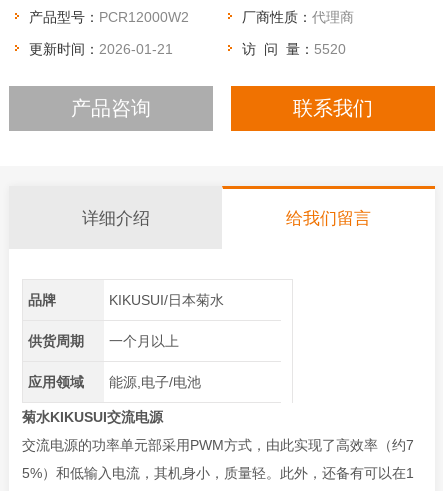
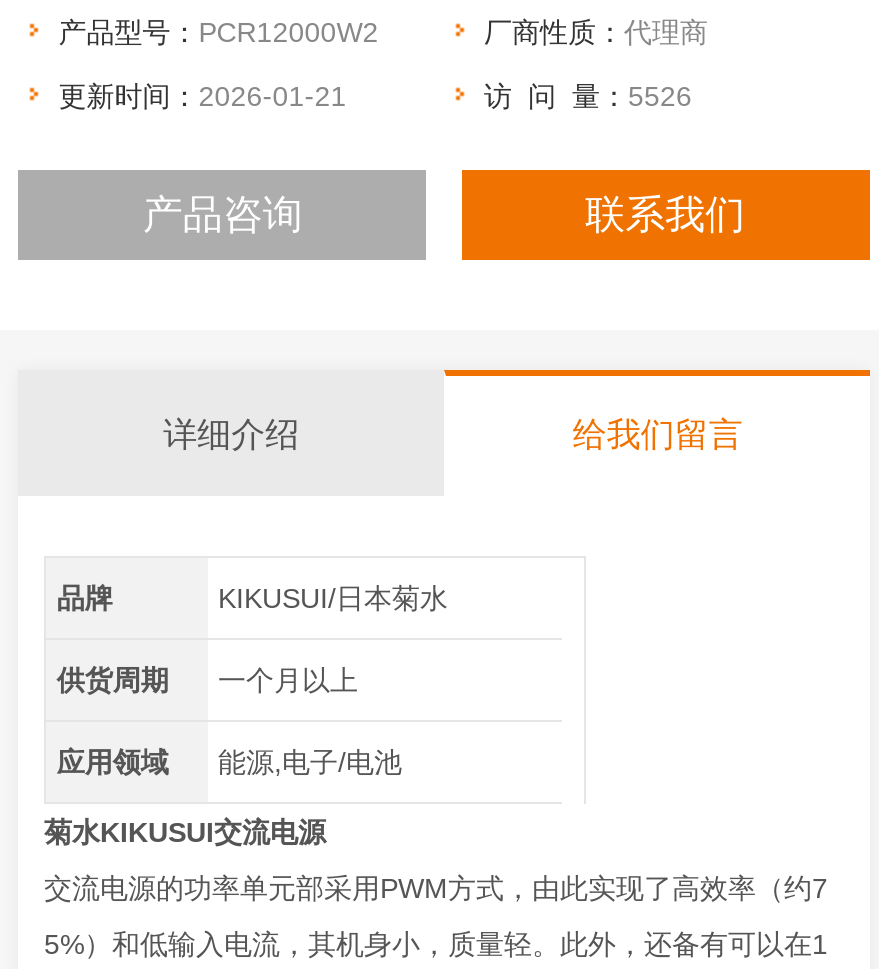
[242,41,346,57] 访 问 量：5520 -> [484,80,692,112] 访 问 量：5526

